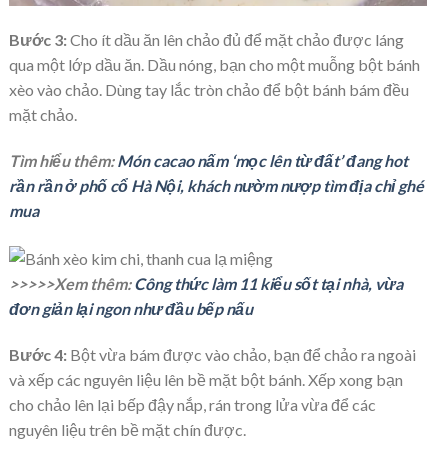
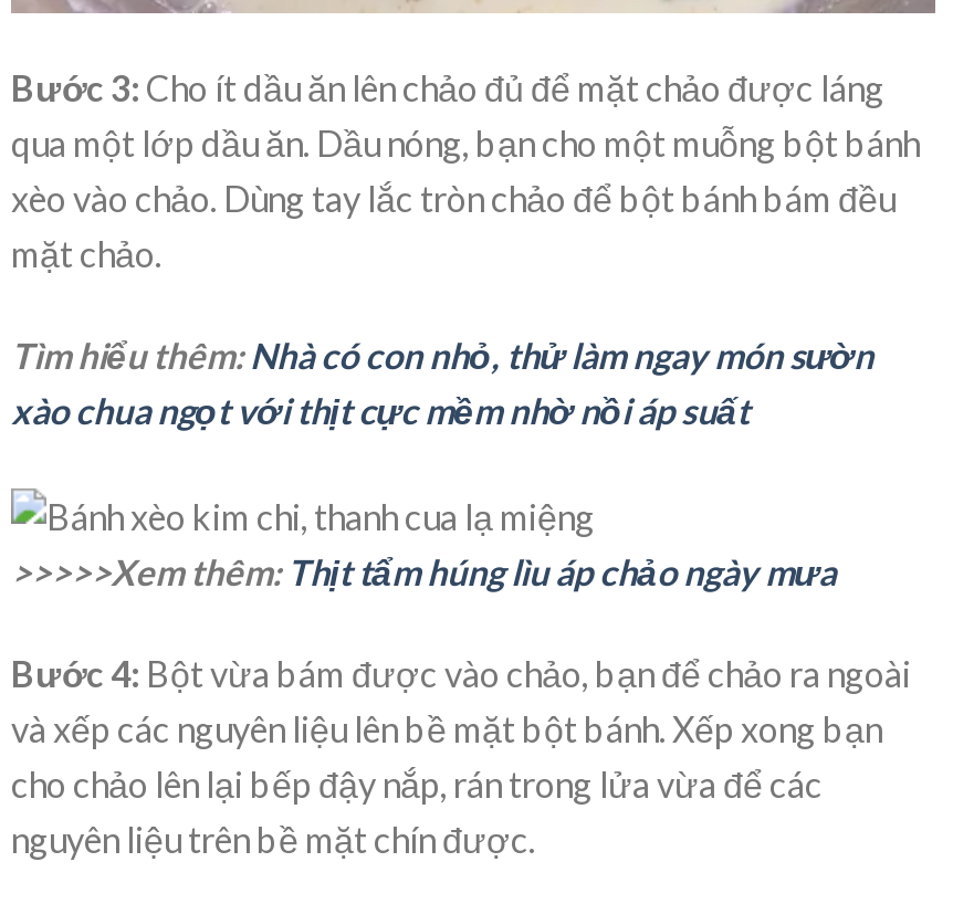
[9,150,424,219] Tìm hiểu thêm: Món cacao nấm ‘mọc lên từ đất’ đang hot | rần rần ở phố cổ Hà Nội, khách nườm nượp tìm địa chỉ ghé | mua -> [11,333,873,430] Tìm hiểu thêm: Nhà có con nhỏ, thử làm ngay món sườn | xào chua ngọt với thịt cực mềm nhờ nồi áp suất
[9,274,403,318] >>>>>Xem thêm: Công thức làm 11 kiểu sốt tại nhà, vừa | đơn giản lại ngon như đầu bếp nấu -> [11,550,836,592] >>>>>Xem thêm: Thịt tẩm húng lìu áp chảo ngày mưa

